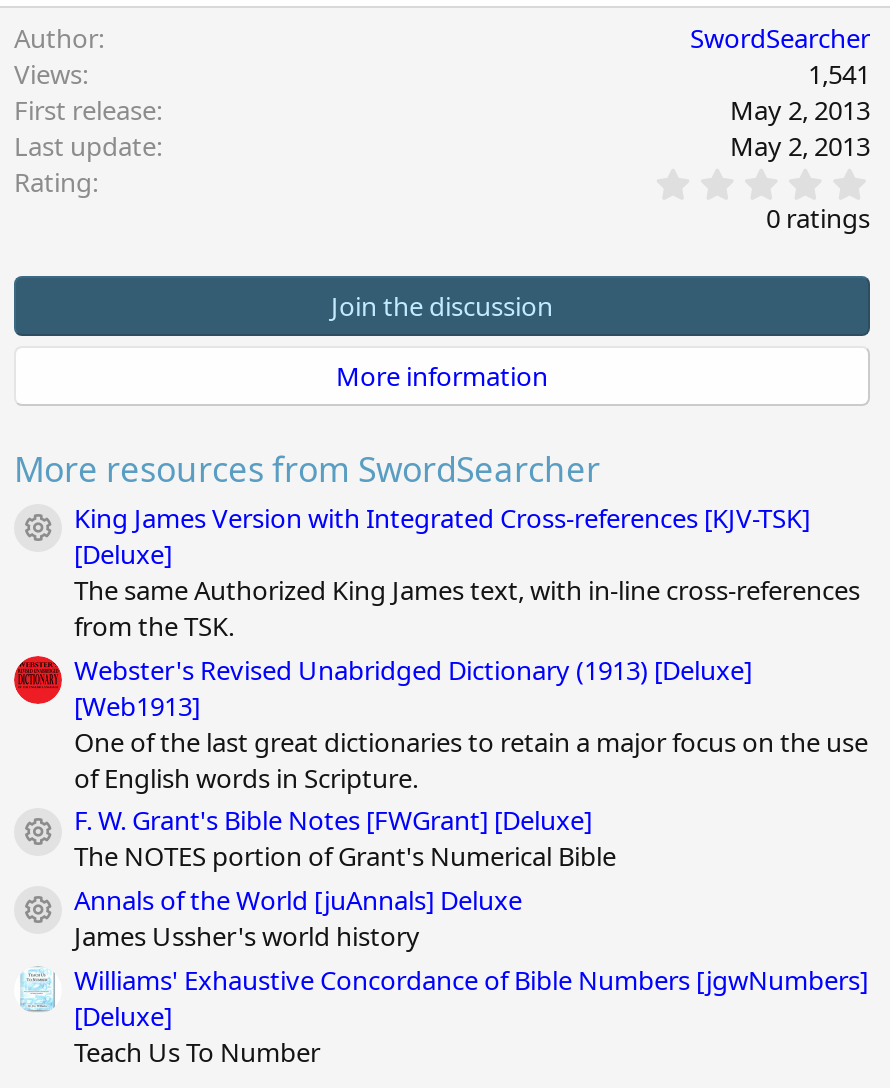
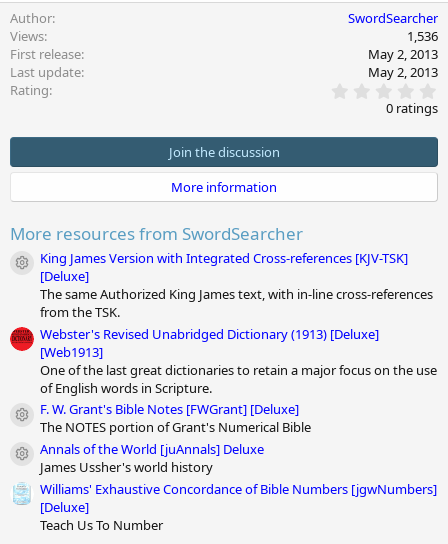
[808,57,870,93] 1,541 -> [407,27,438,45] 1,536

